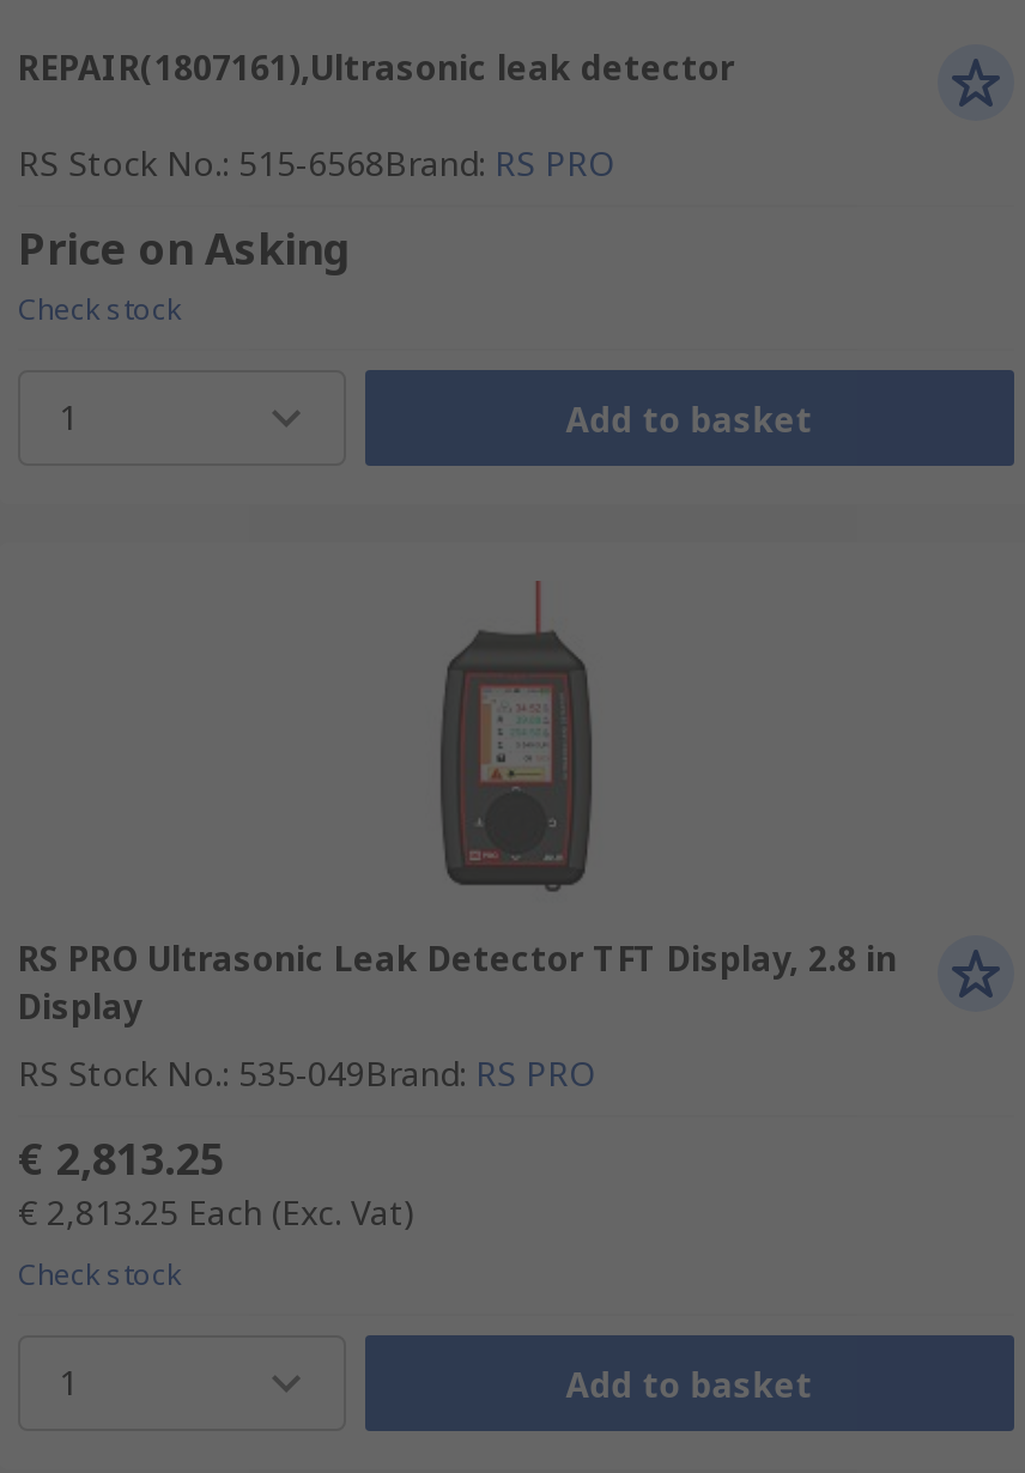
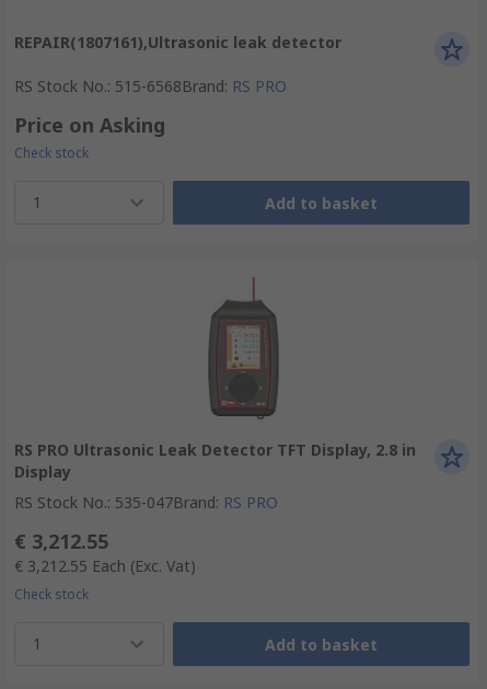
[18,1050,595,1096] RS Stock No.: 535-049Brand: RS PRO -> [14,492,278,513] RS Stock No.: 535-047Brand: RS PRO
[18,1129,224,1187] € 2,813.25 -> [14,528,108,554] € 3,212.55
[18,1189,416,1235] € 2,813.25 Each (Exc. Vat) -> [14,555,196,576] € 3,212.55 Each (Exc. Vat)

